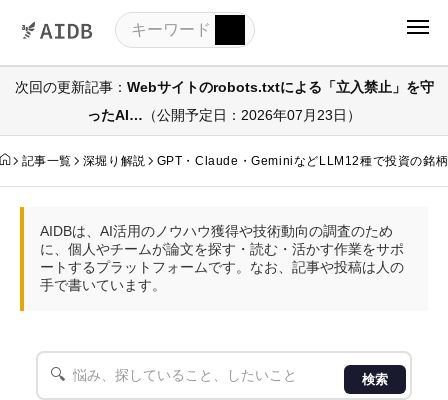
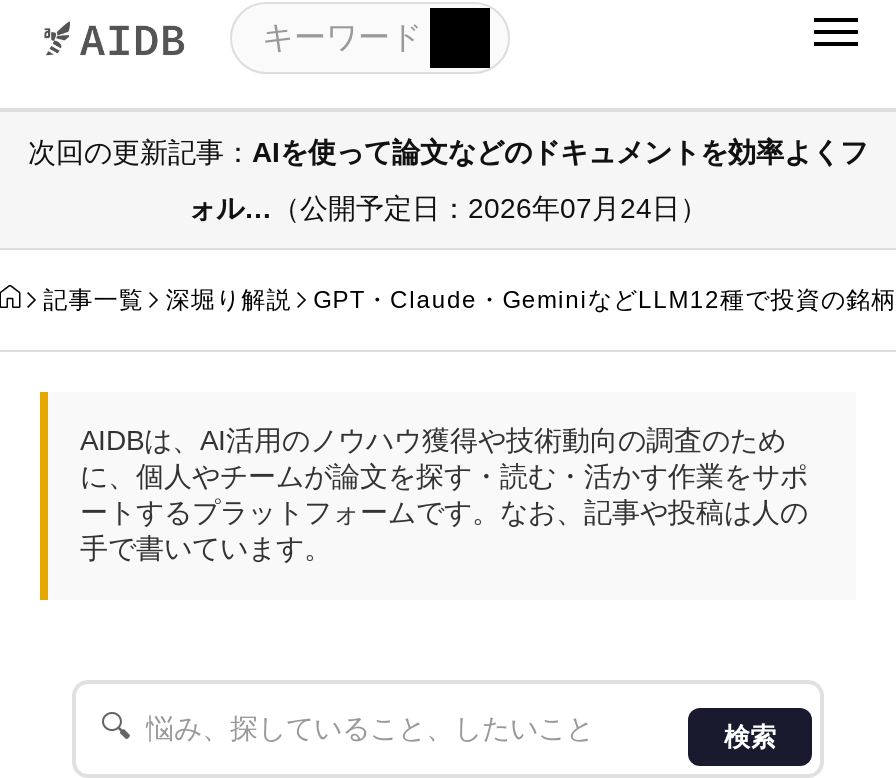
[14,78,433,94] 次回の更新記事：Webサイトのrobots.txtによる「立入禁止」を守 -> [28,135,868,167] 次回の更新記事：AIを使って論文などのドキュメントを効率よくフ
[87,106,361,122] ったAI…（公開予定日：2026年07月23日） -> [188,191,708,223] ォル…（公開予定日：2026年07月24日）

